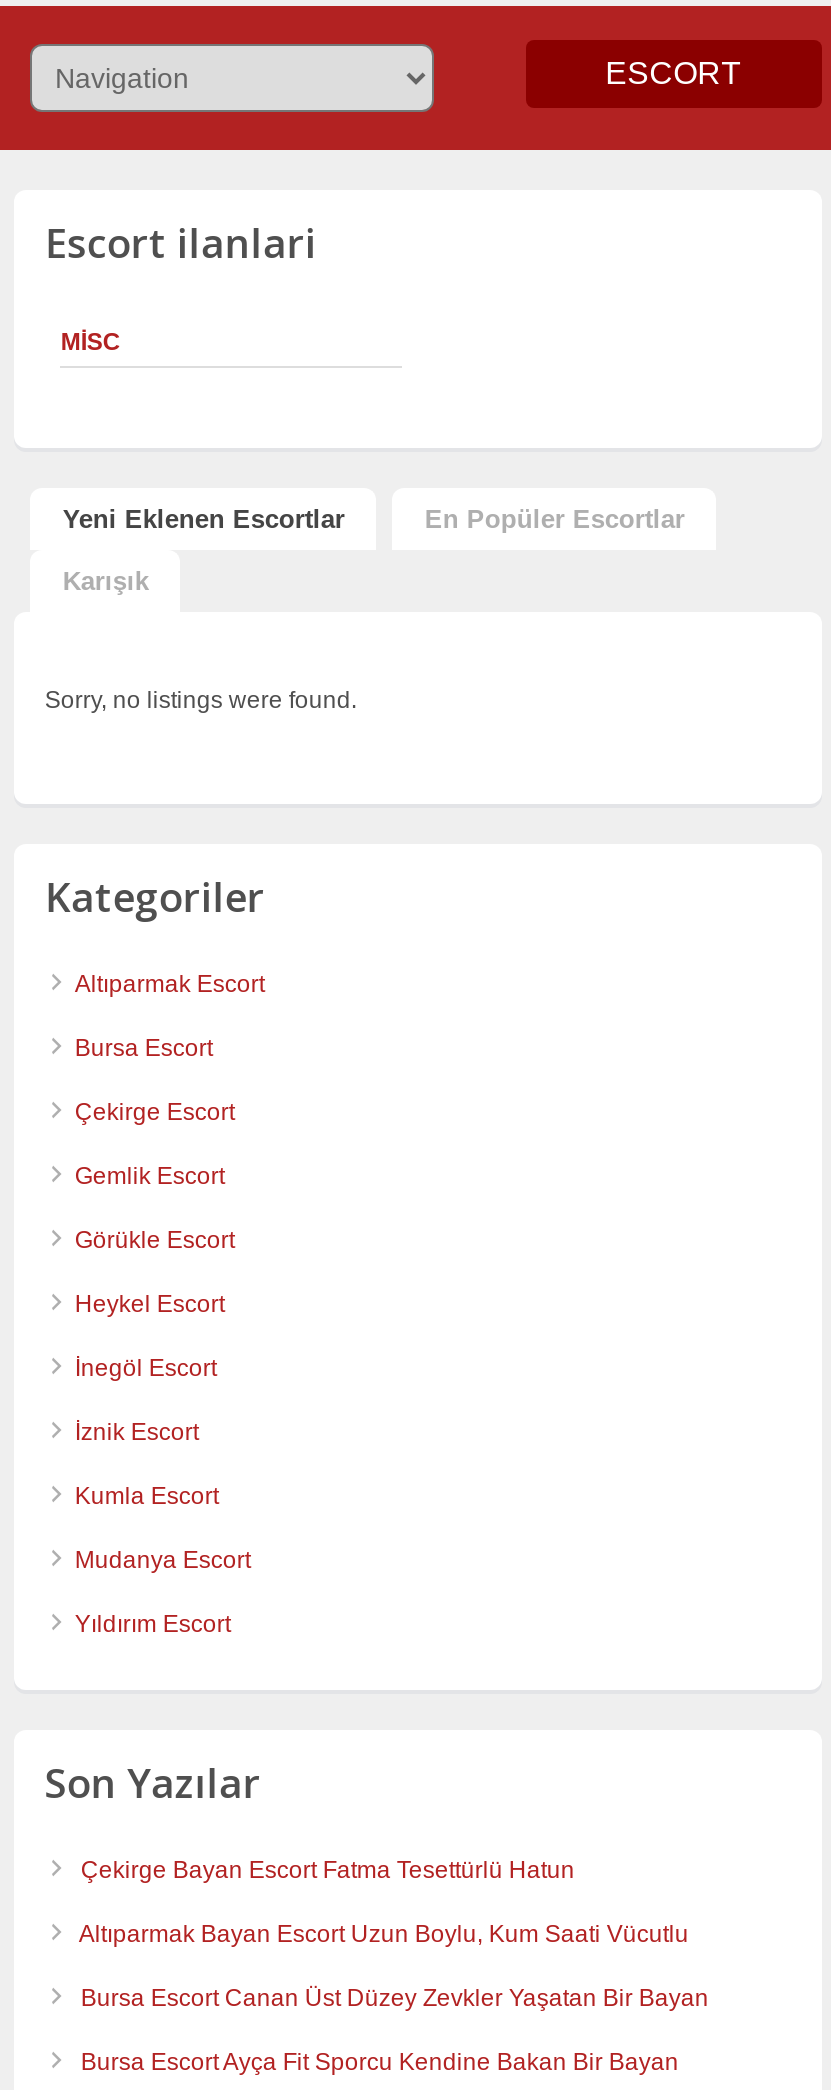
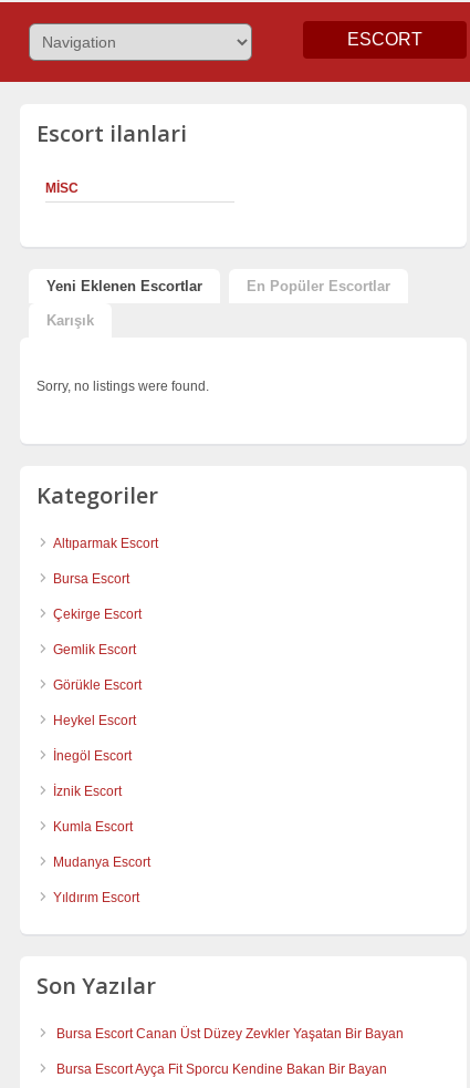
[79,1856,689,1948] Çekirge Bayan Escort Fatma Tesettürlü Hatun | Altıparmak Bayan Escort Uzun Boylu, Kum Saati Vücutlu -> none

